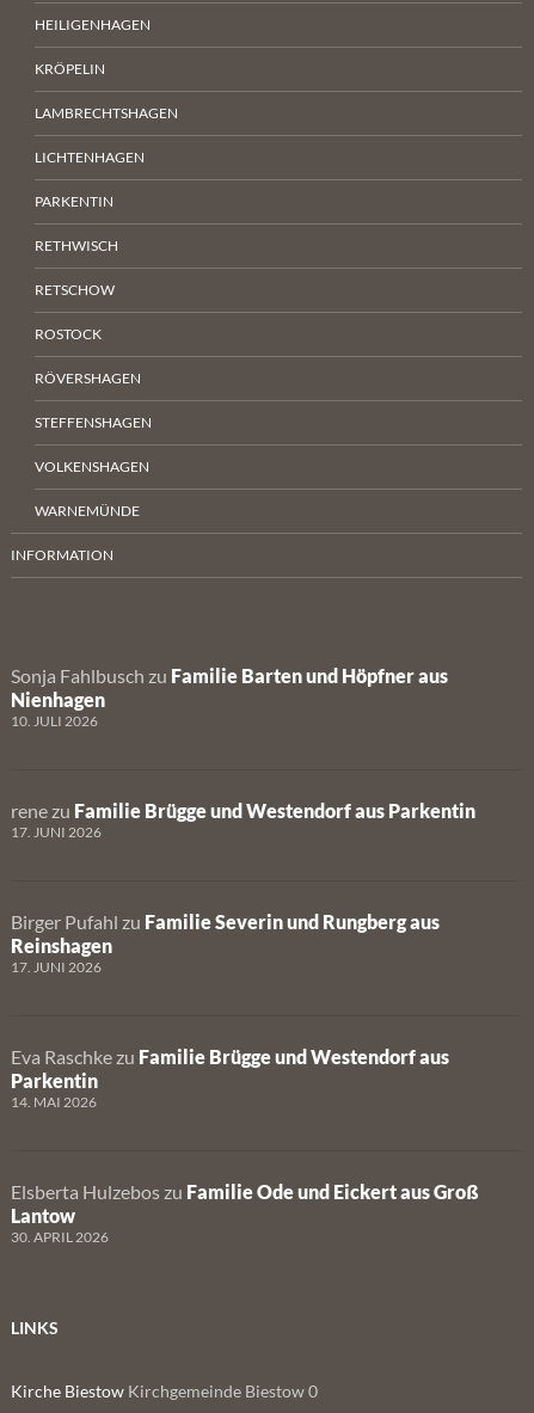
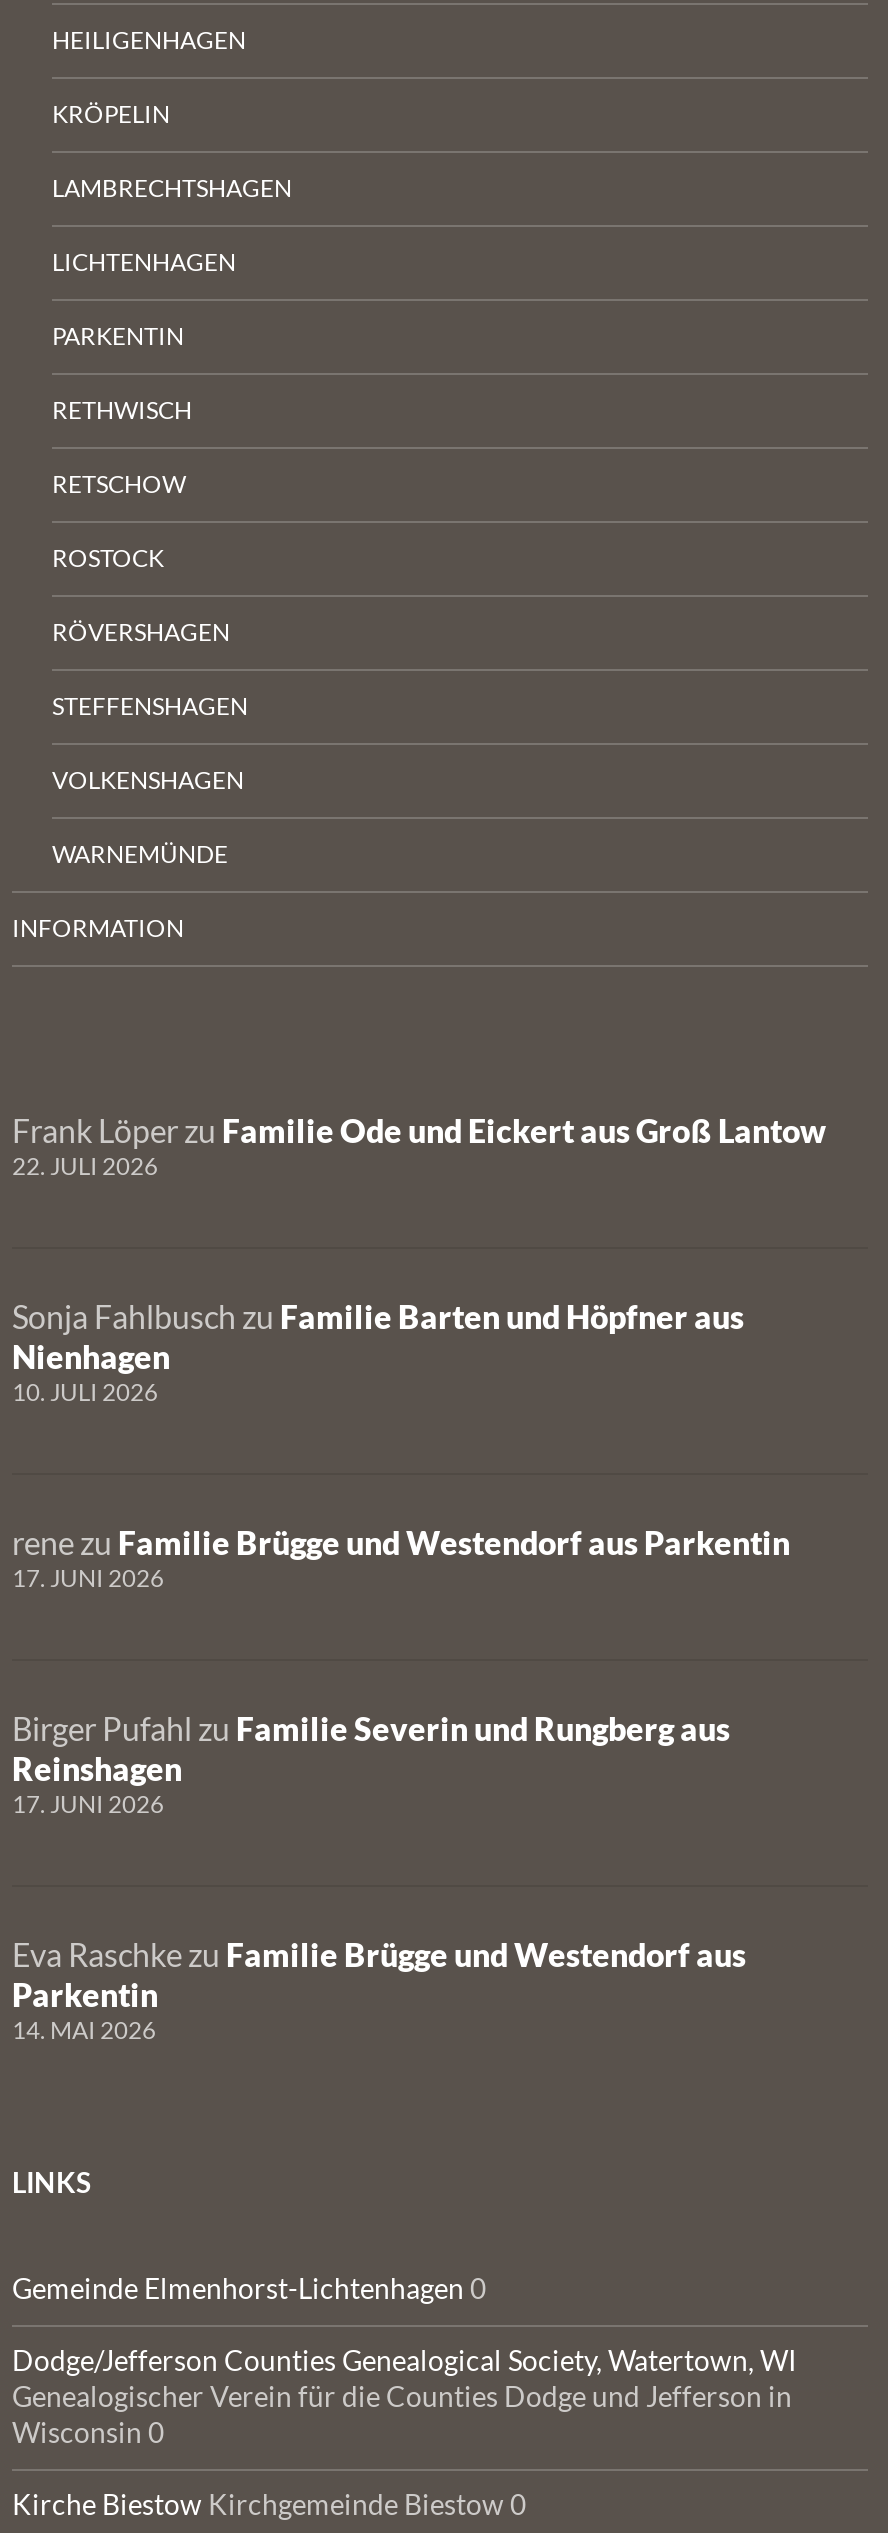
none -> [12,1111,826,1181] Frank Löper zu Familie Ode und Eickert aus Groß Lantow | 22. JULI 2026
[11,1180,479,1246] Elsberta Hulzebos zu Familie Ode und Eickert aus Groß | Lantow | 30. APRIL 2026 -> none
moved [11,1317,59,1338] -> [12,2165,92,2199]: LINKS
none -> [12,2271,796,2449] Gemeinde Elmenhorst-Lichtenhagen 0 | Dodge/Jefferson Counties Genealogical Society, Watertown, WI | Genealogischer Verein für die Counties Dodge und Jefferson in | Wisconsin 0

